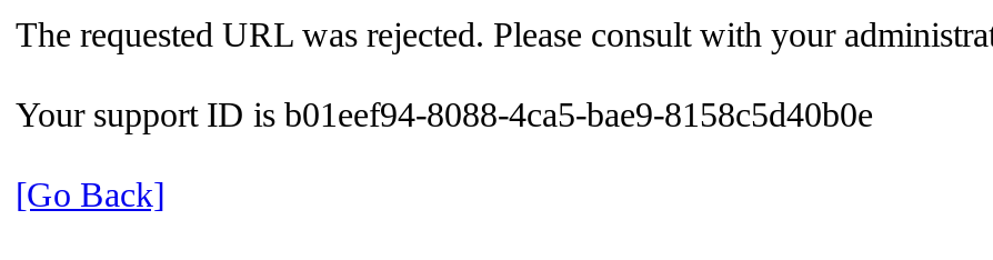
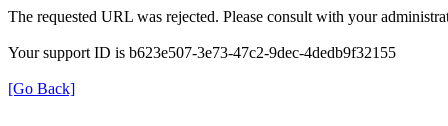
[16,96,873,133] Your support ID is b01eef94-8088-4ca5-bae9-8158c5d40b0e -> [8,44,396,61] Your support ID is b623e507-3e73-47c2-9dec-4dedb9f32155

